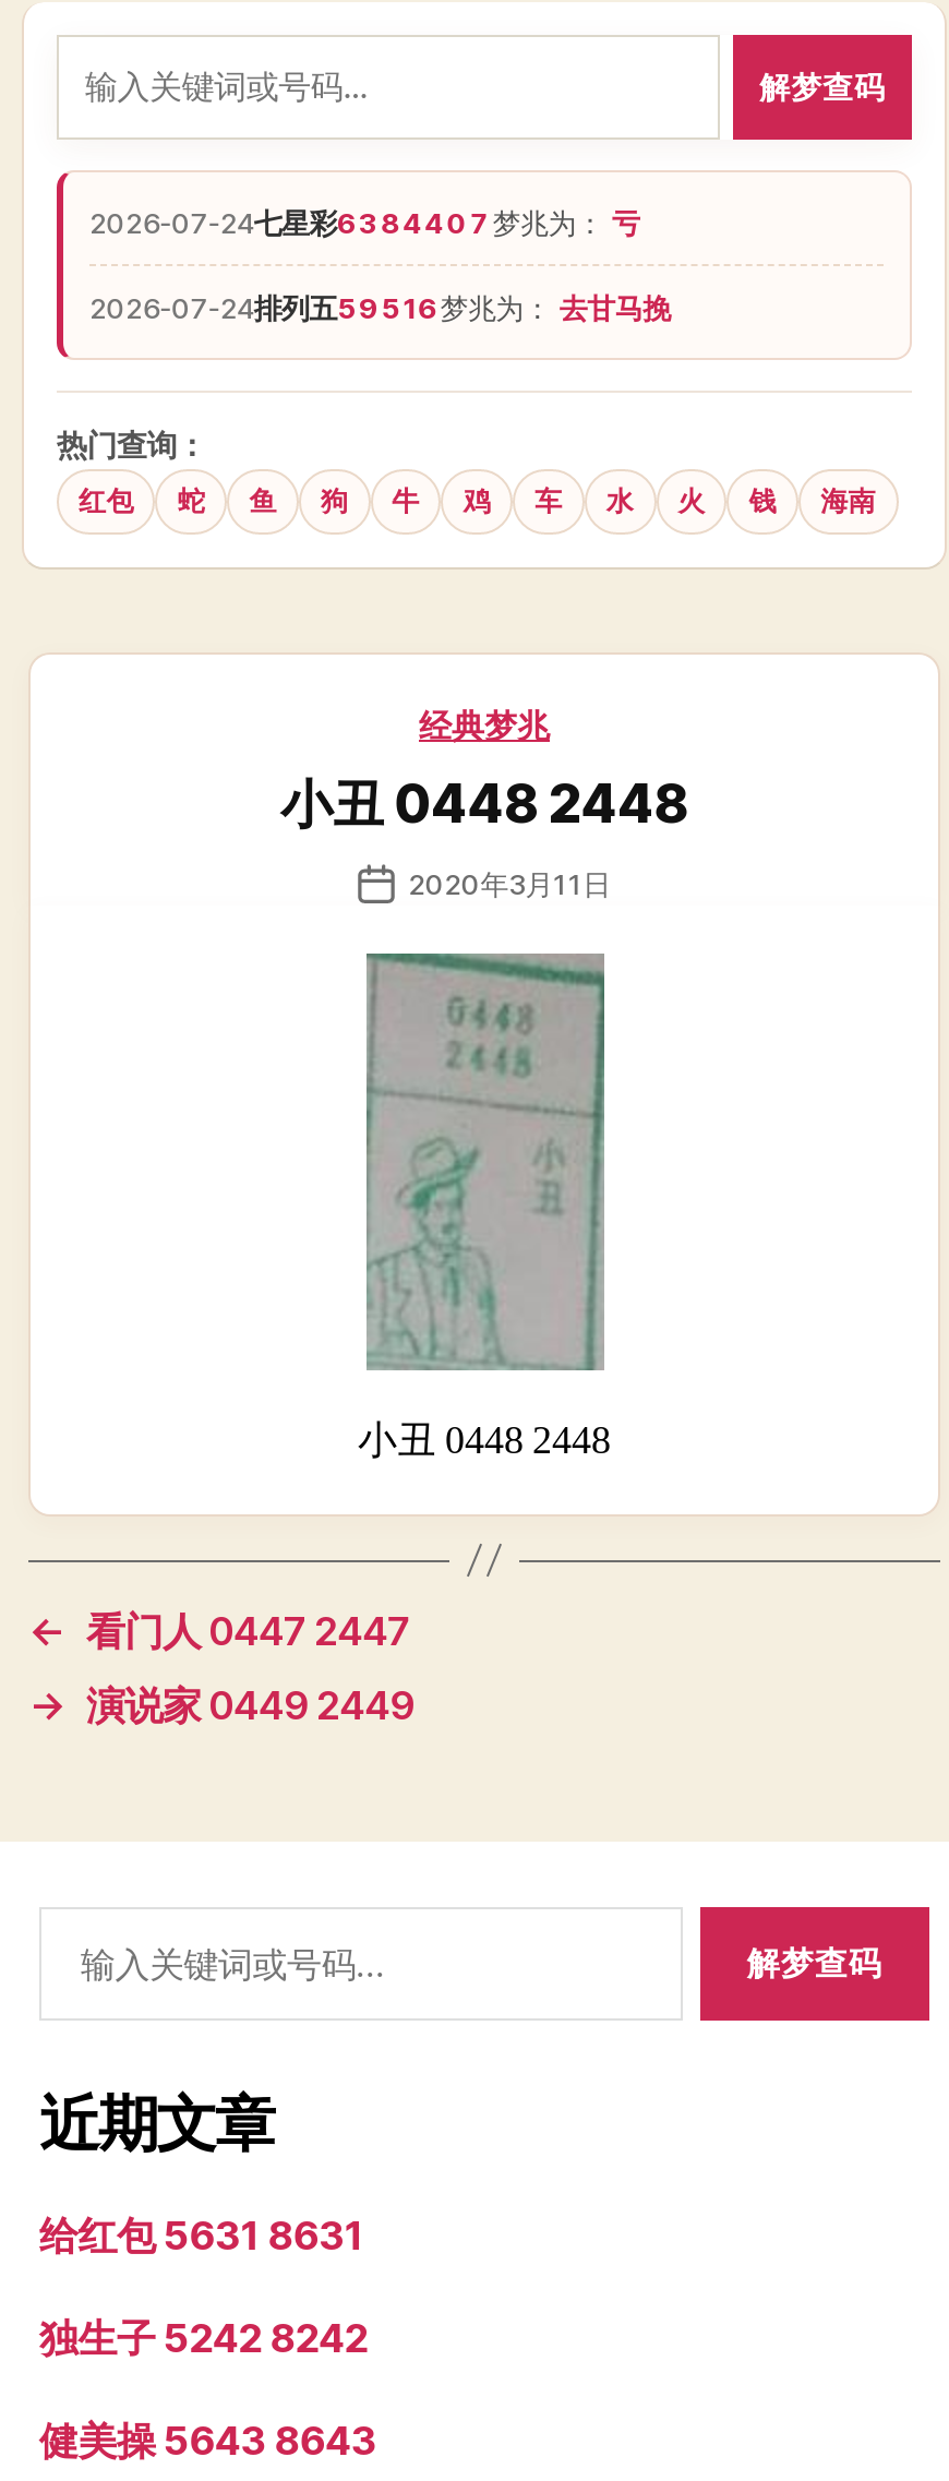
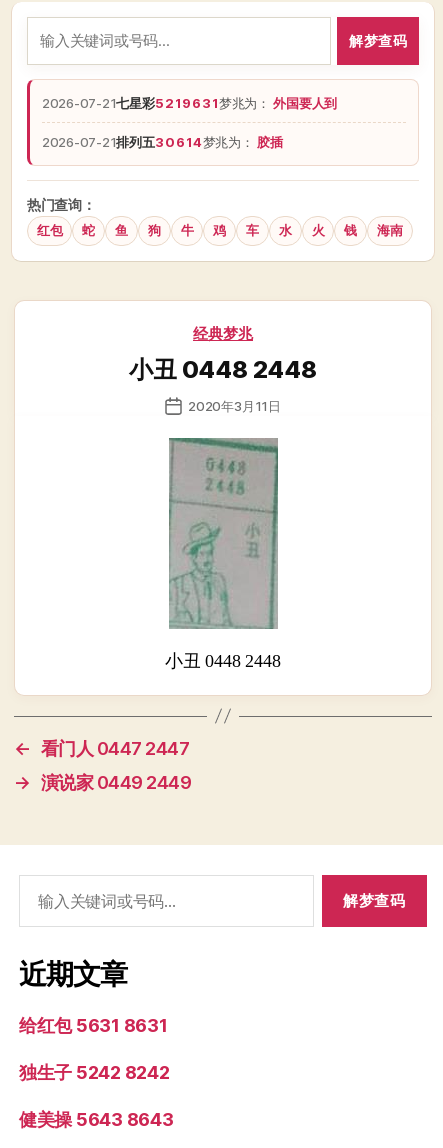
[89,205,640,240] 2026-07-24七星彩6384407梦兆为：亏 -> [42,95,337,111] 2026-07-21七星彩5219631梦兆为：外国要人到
[89,290,670,325] 2026-07-24排列五59516梦兆为：去甘马挽 -> [42,134,283,150] 2026-07-21排列五30614梦兆为：胶插

